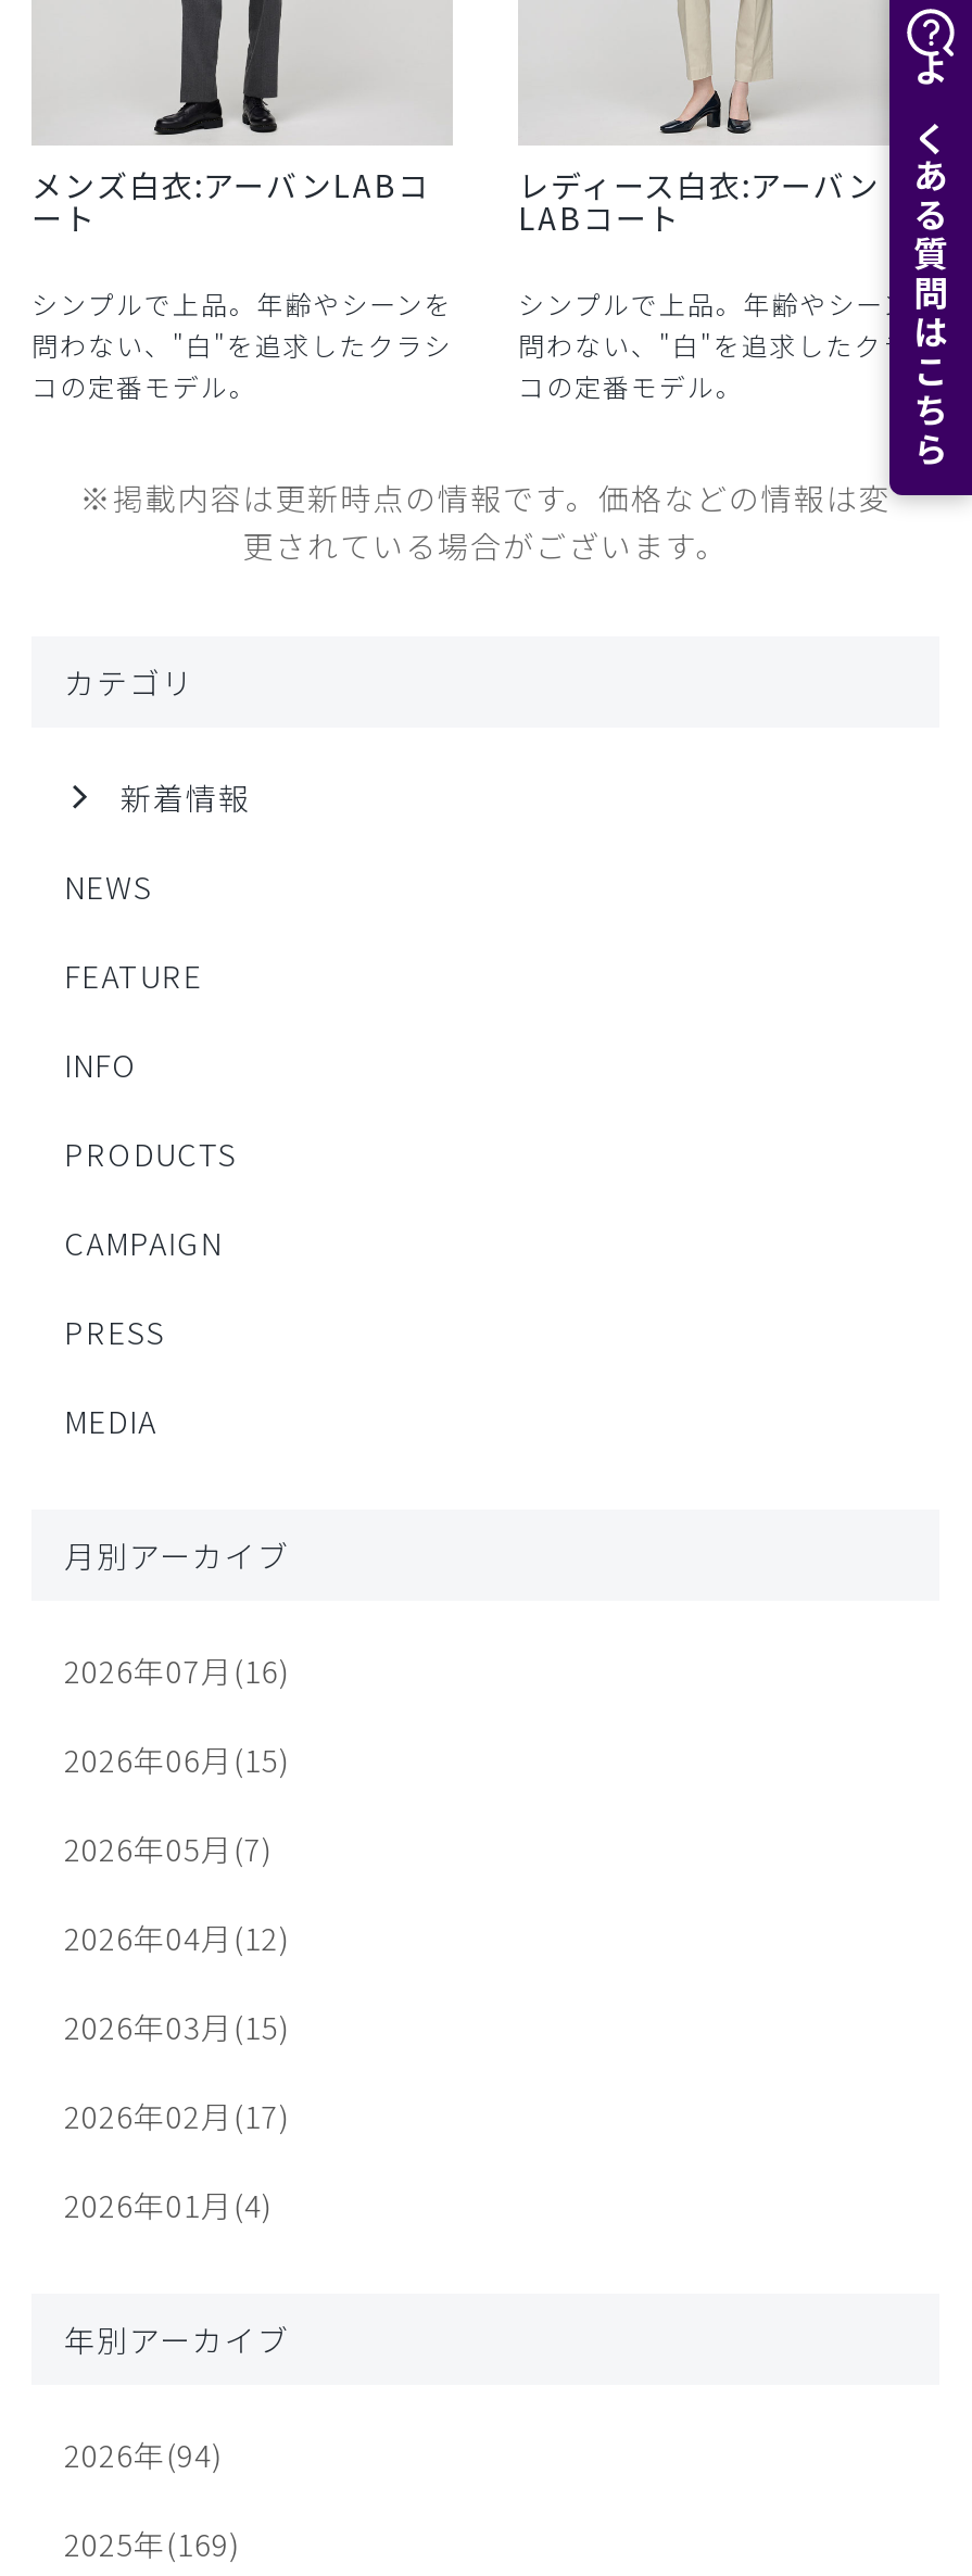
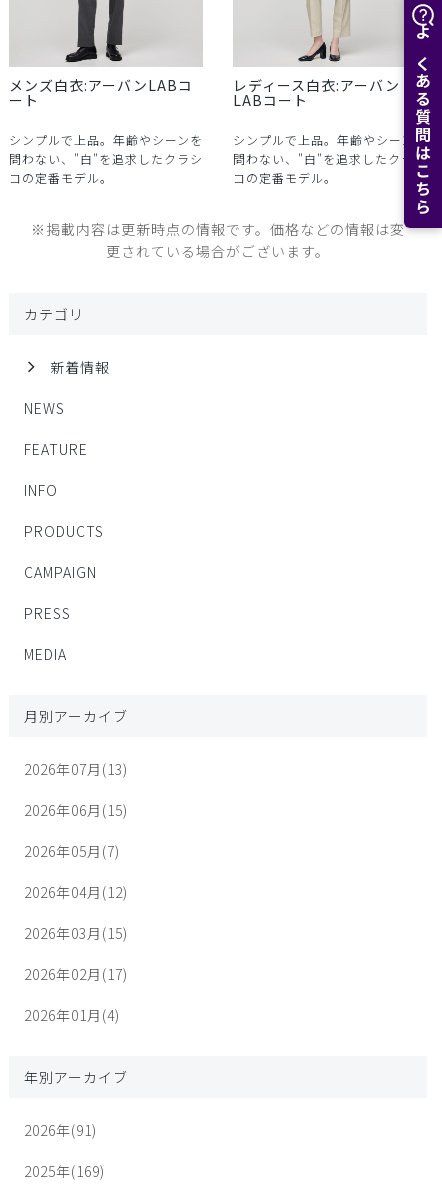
[64,1648,290,1691] 2026年07月(16) -> [24,759,128,779] 2026年07月(13)
[64,2432,222,2475] 2026年(94) -> [24,1120,97,1140] 2026年(91)

